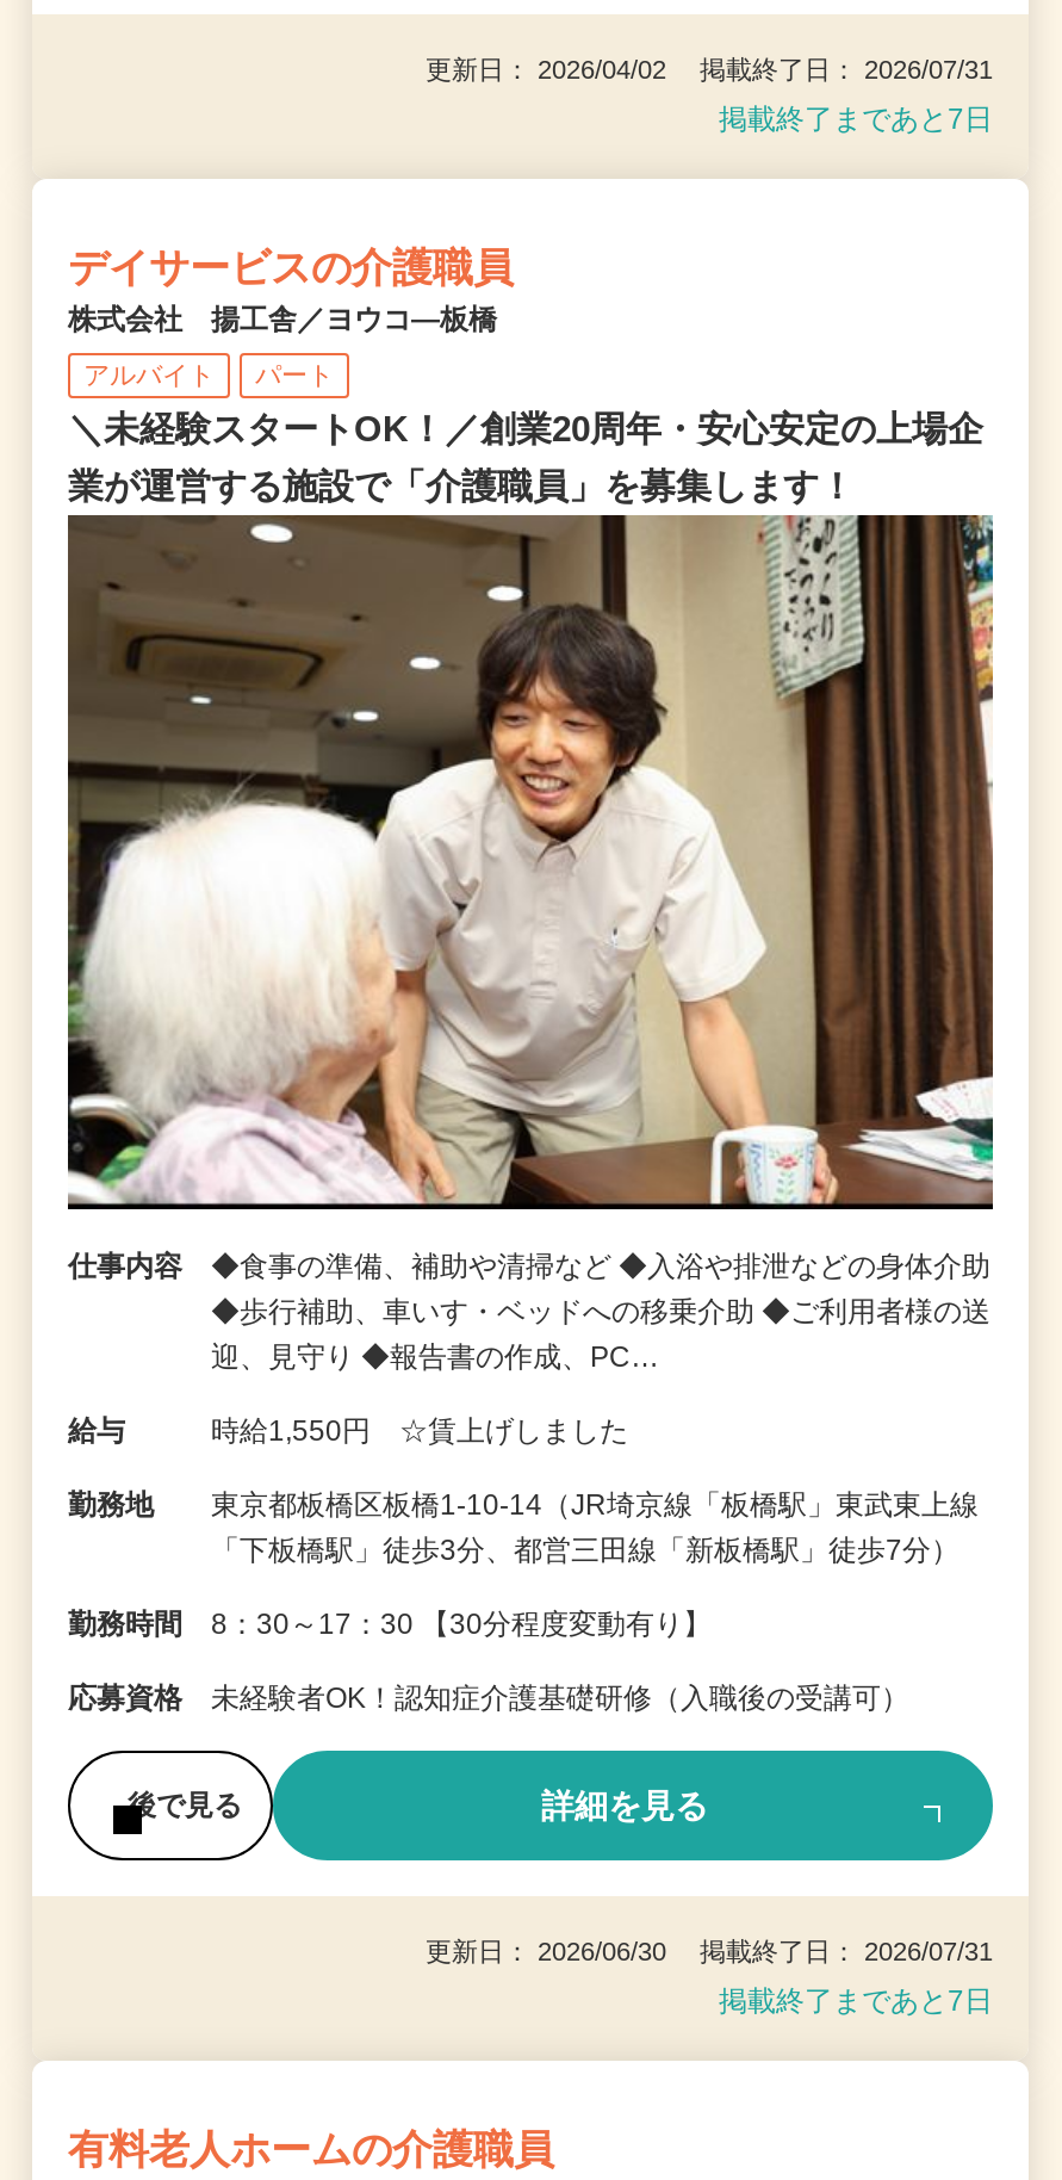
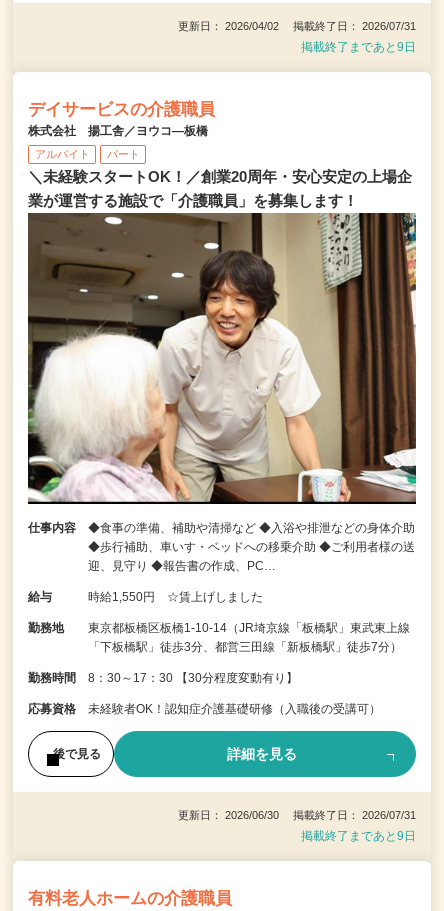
[719,102,993,135] 掲載終了まであと7日 -> [301,40,416,54] 掲載終了まであと9日
[719,1984,993,2018] 掲載終了まであと7日 -> [301,829,416,843] 掲載終了まであと9日

